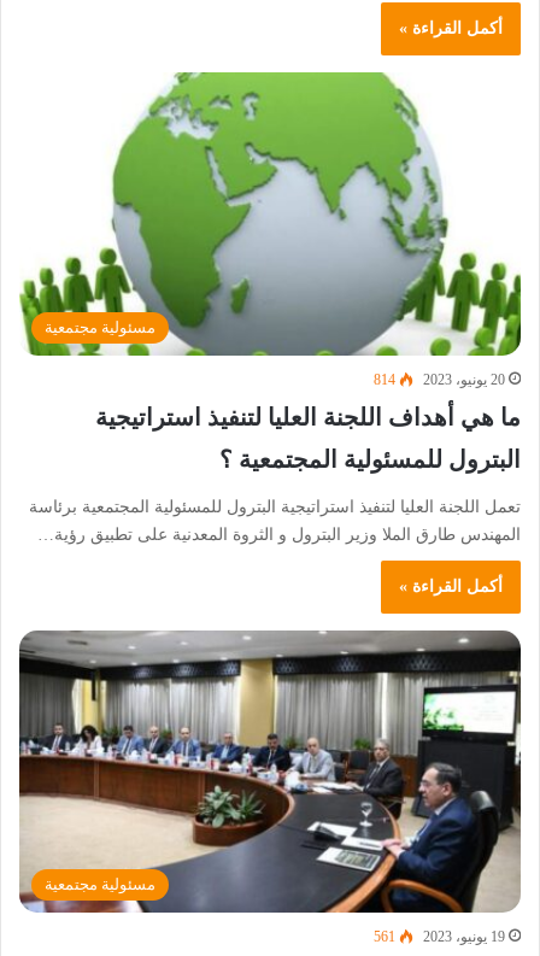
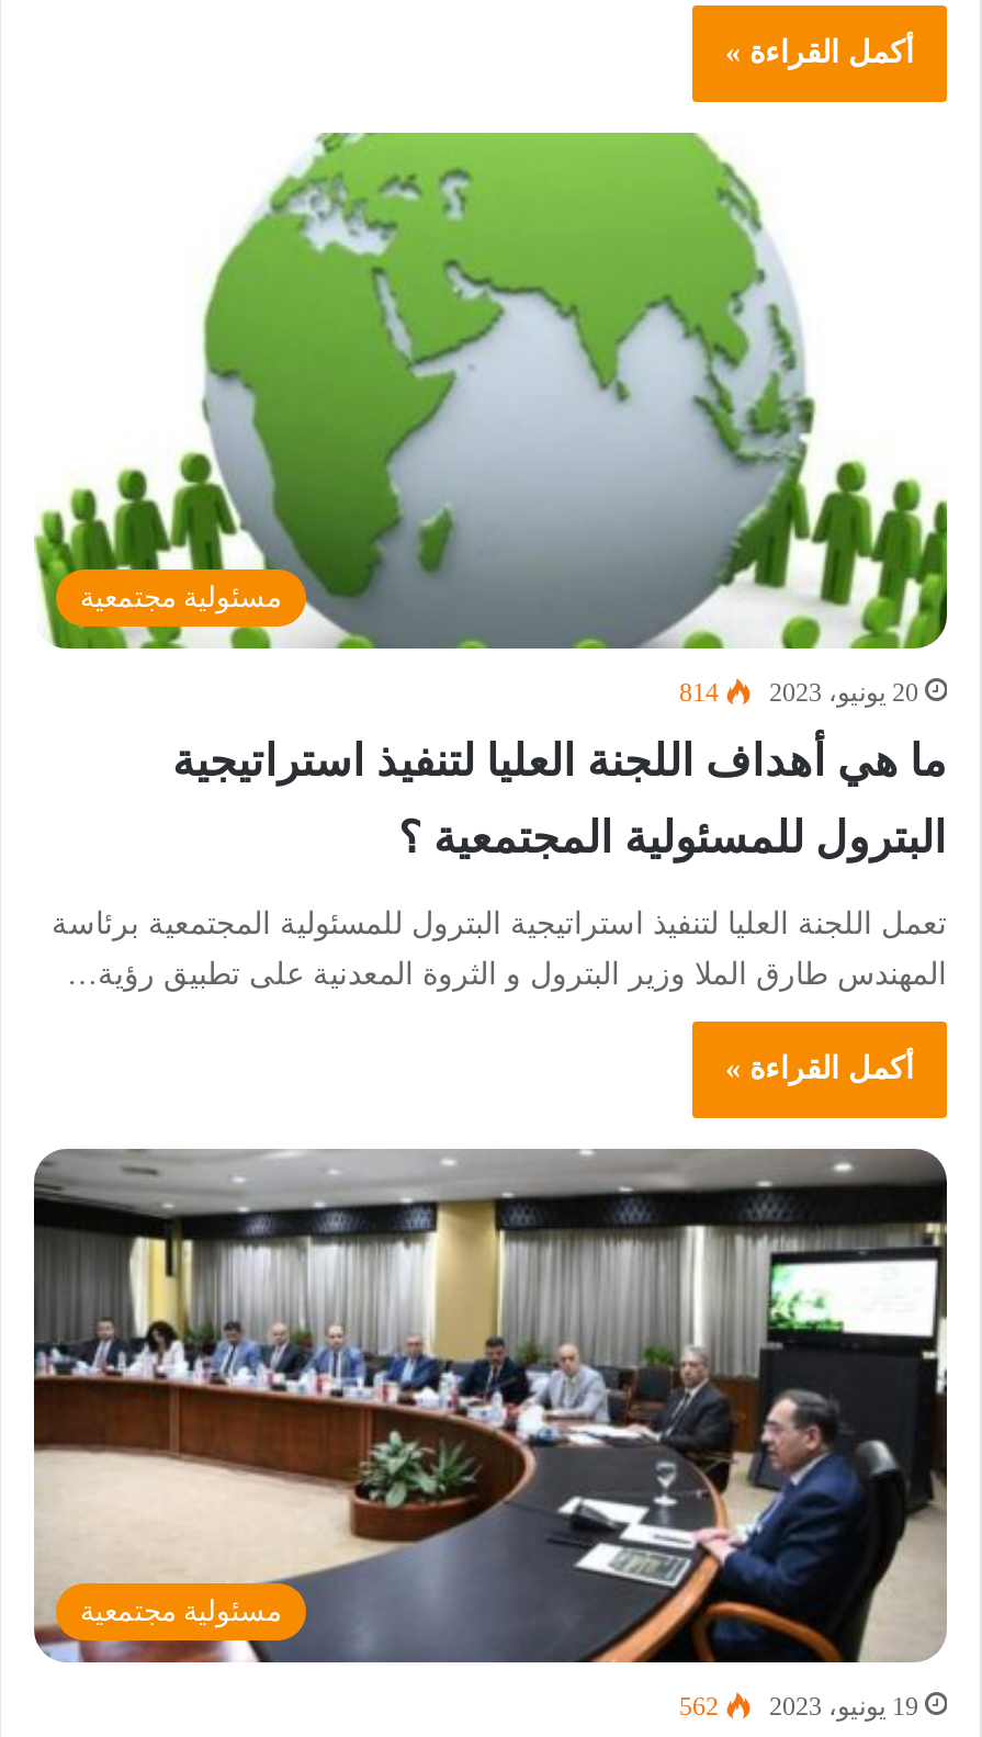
[374,929,395,946] 561 -> [679,1692,719,1723] 562

